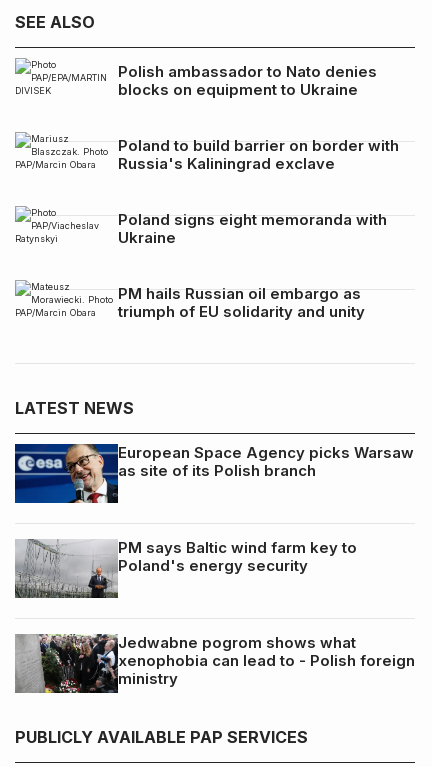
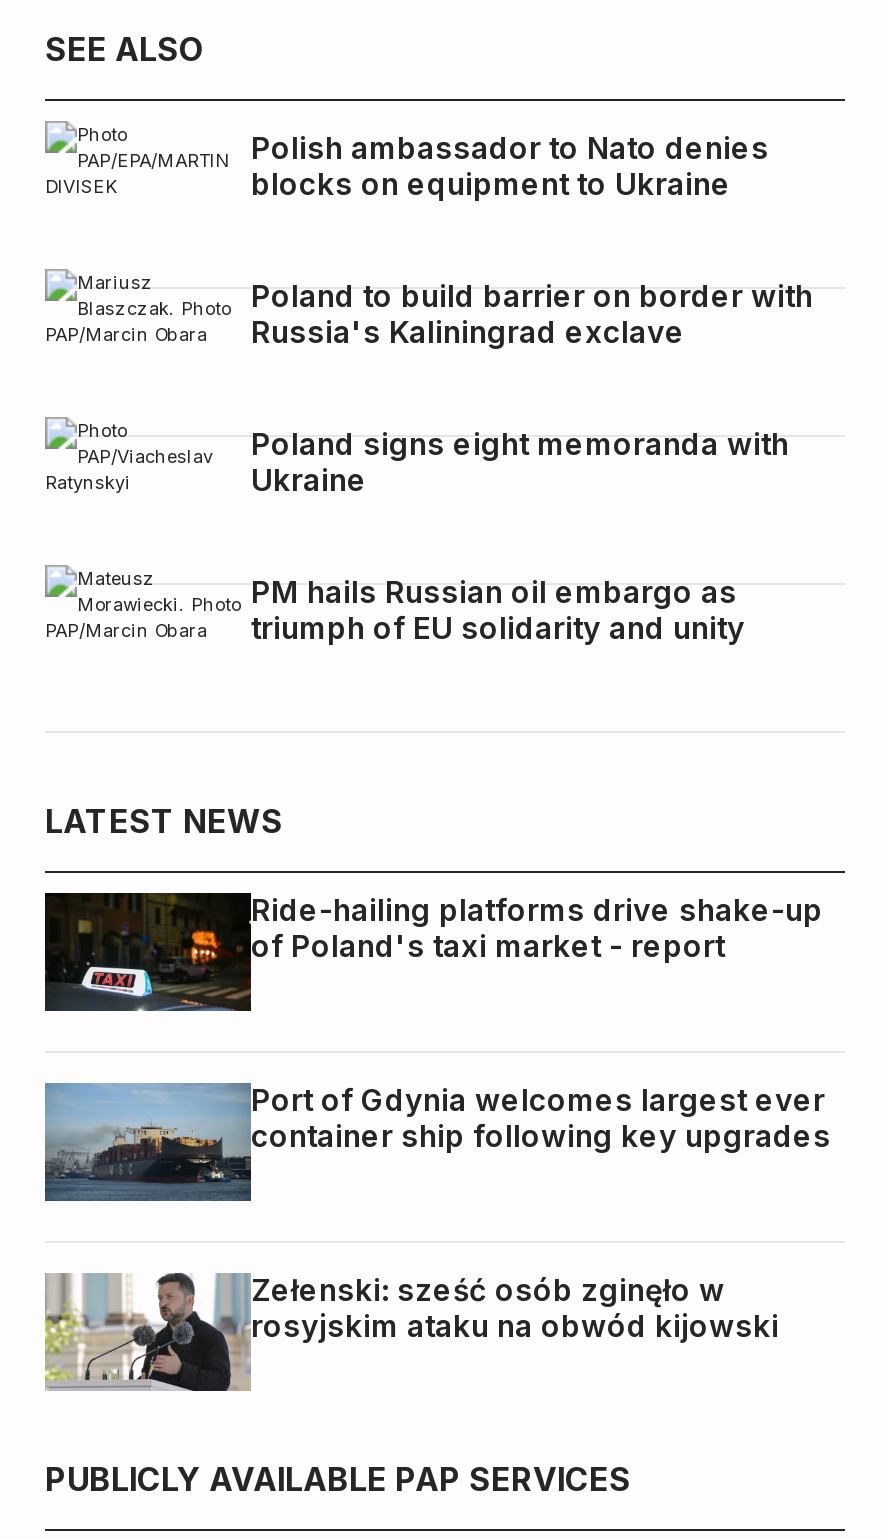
[14,443,414,504] [image] | European Space Agency picks Warsaw | as site of its Polish branch -> [43,891,823,1013] [image] | Ride-hailing platforms drive shake-up | of Poland's taxi market - report
[15,538,357,599] [image] | PM says Baltic wind farm key to | Poland's energy security -> [45,1081,831,1203] [image] | Port of Gdynia welcomes largest ever | container ship following key upgrades
[15,633,415,694] [image] | Jedwabne pogrom shows what | xenophobia can lead to - Polish foreign | ministry -> [45,1271,779,1391] [image] | Zełenski: sześć osób zginęło w | rosyjskim ataku na obwód kijowski

